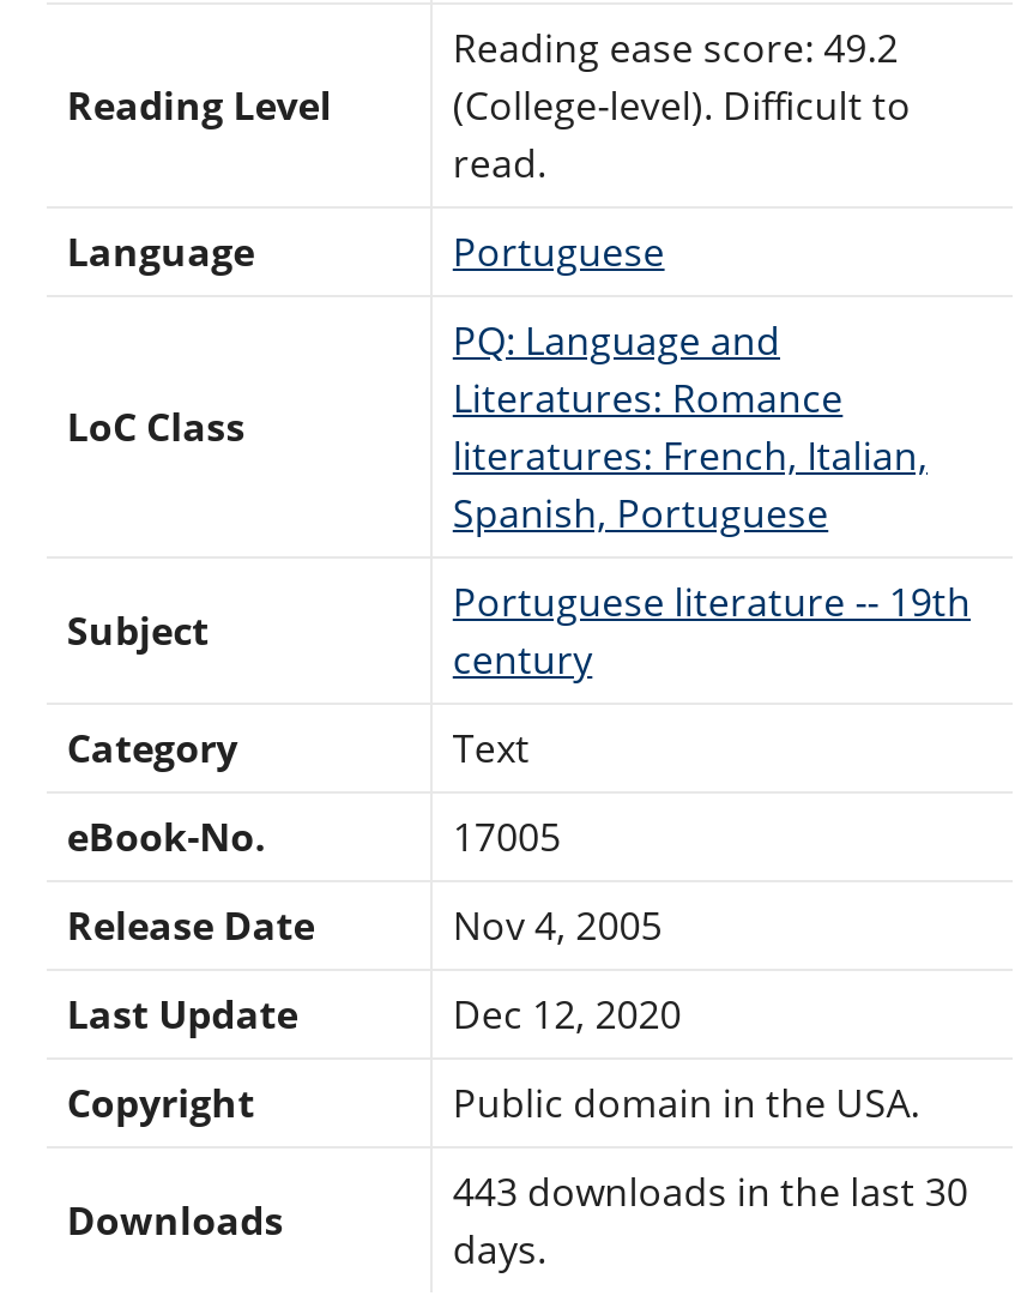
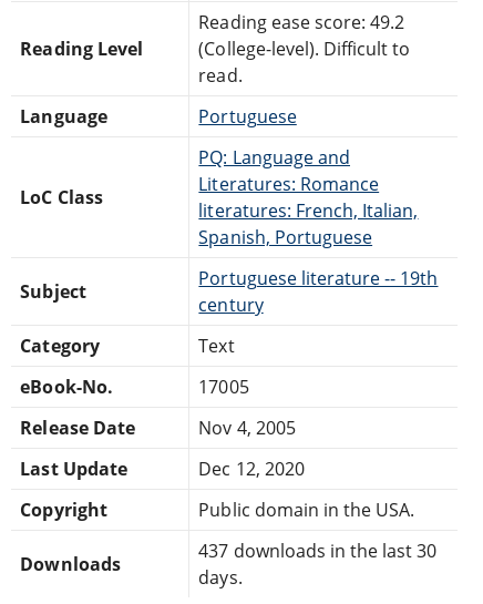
[453,1164,968,1217] 443 downloads in the last 30 -> [199,538,437,563] 437 downloads in the last 30

